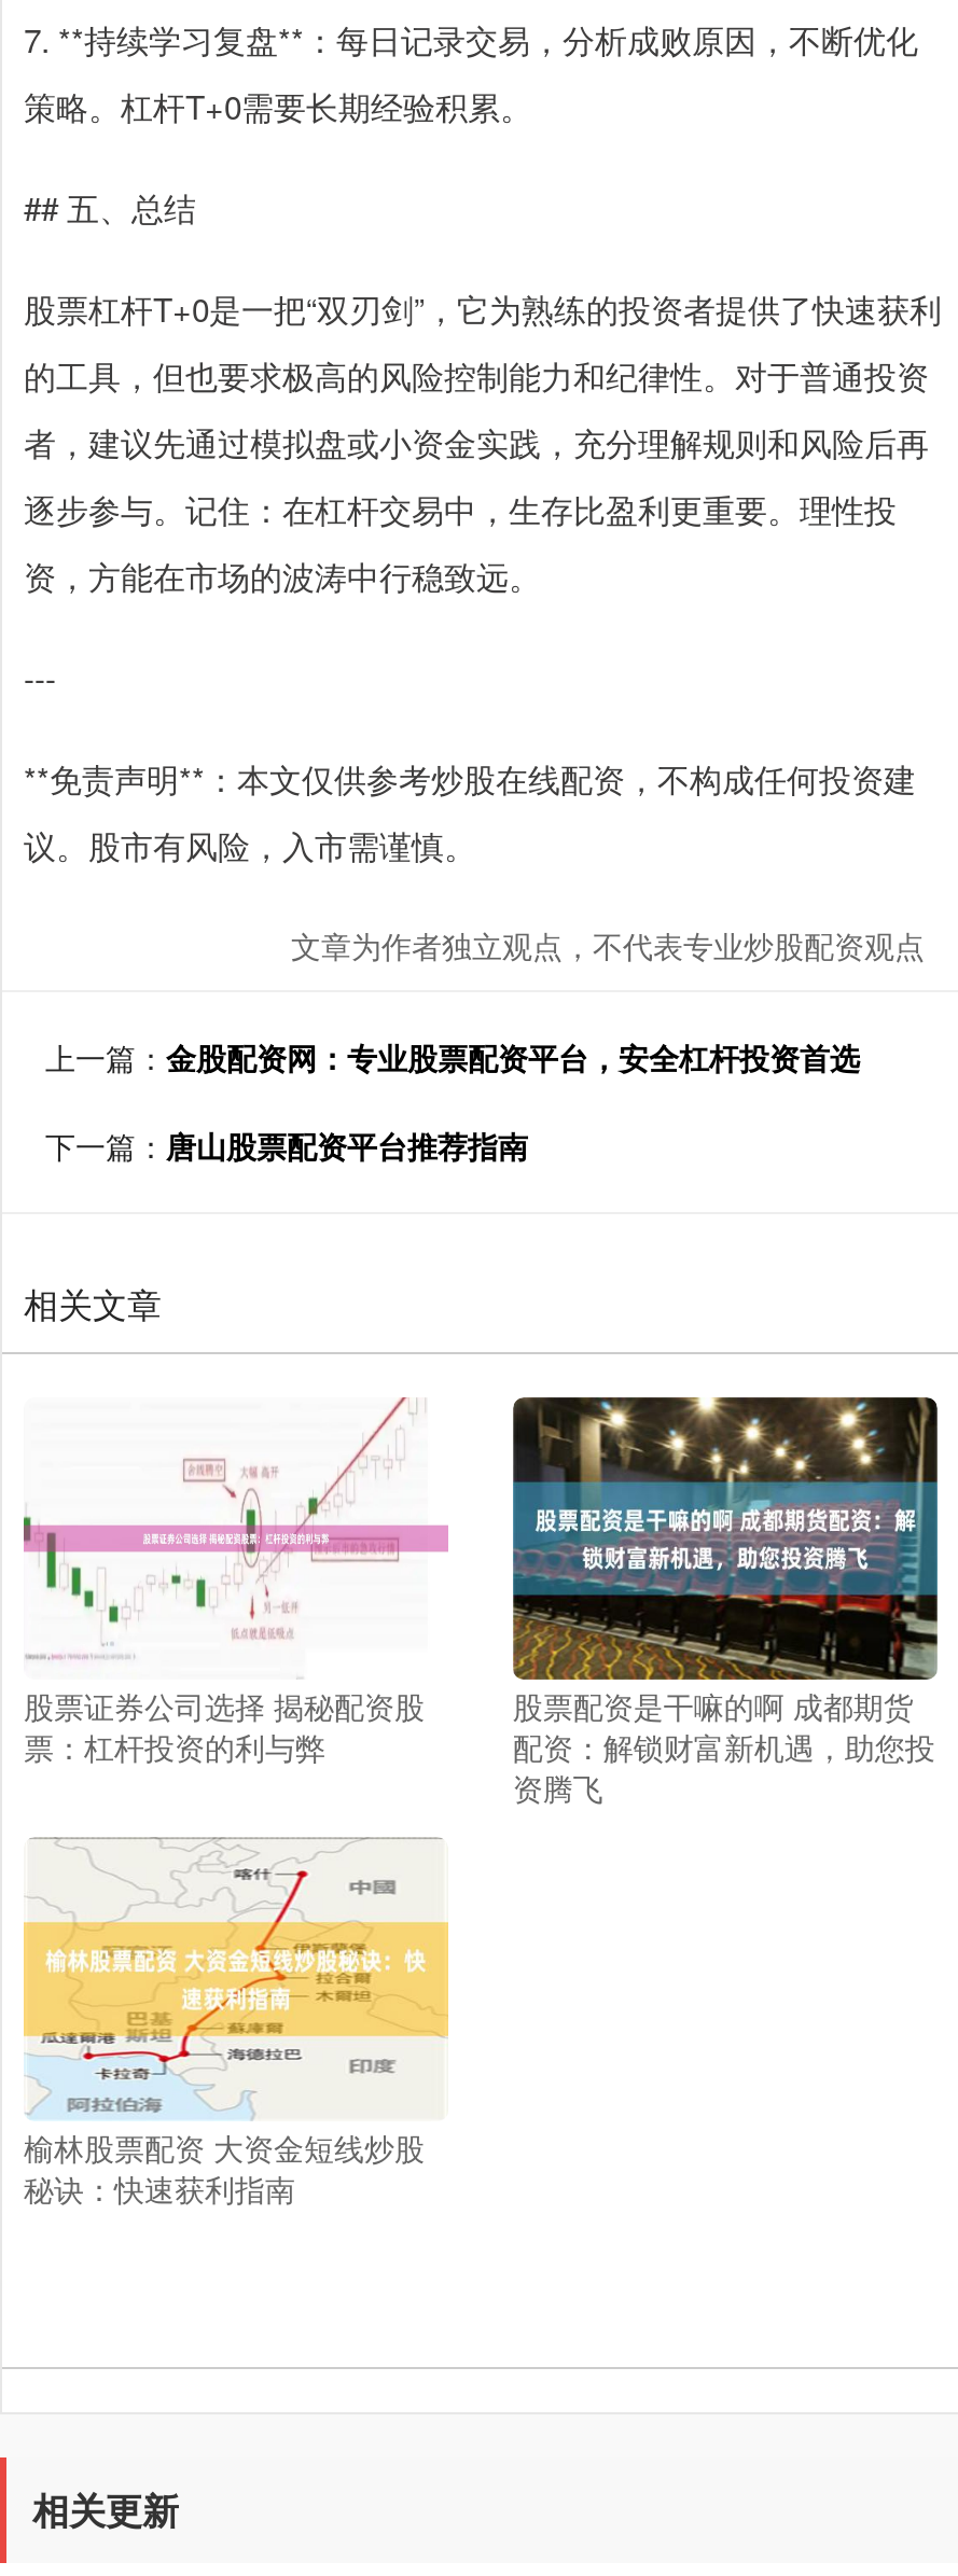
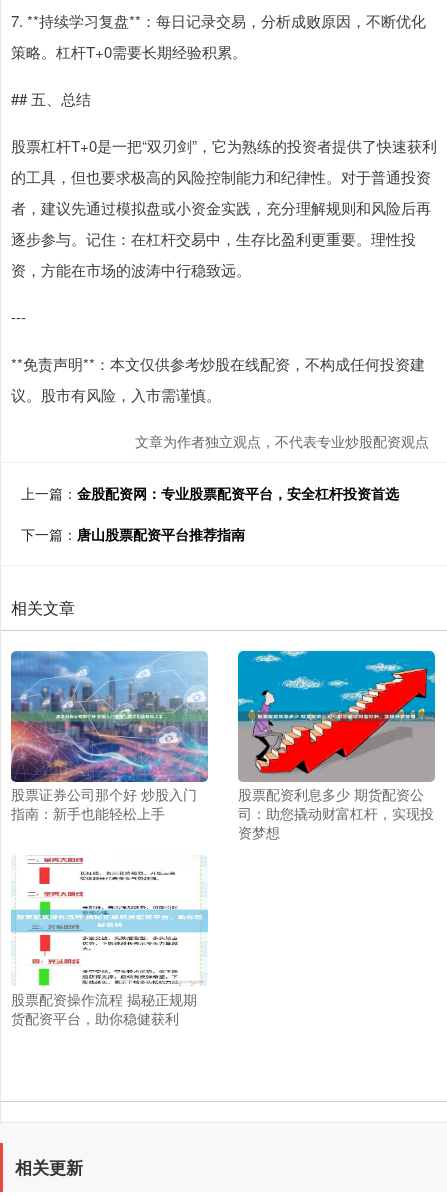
[24,1397,448,1768] [image] | 股票证券公司选择 揭秘配资股 | 票：杠杆投资的利与弊 -> [10,650,209,823] [image] | 股票证券公司那个好 炒股入门 | 指南：新手也能轻松上手
[511,1395,940,1809] [image] | 股票配资是干嘛的啊 成都期货 | 配资：解锁财富新机遇，助您投 | 资腾飞 -> [237,650,436,842] [image] | 股票配资利息多少 期货配资公 | 司：助您撬动财富杠杆，实现投 | 资梦想
[22,1837,450,2209] [image] | 榆林股票配资 大资金短线炒股 | 秘诀：快速获利指南 -> [10,856,209,1028] [image] | 股票配资操作流程 揭秘正规期 | 货配资平台，助你稳健获利

